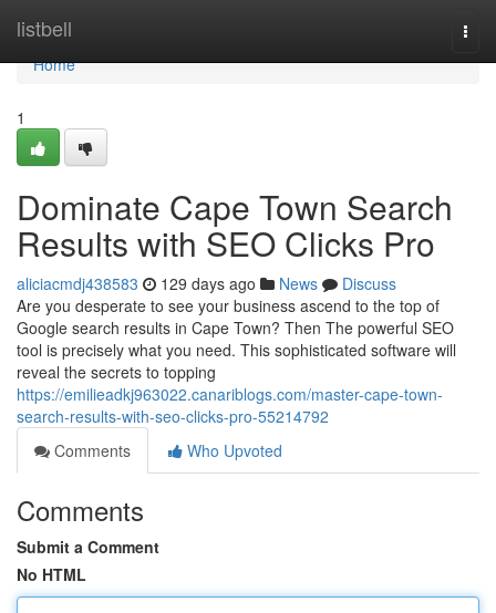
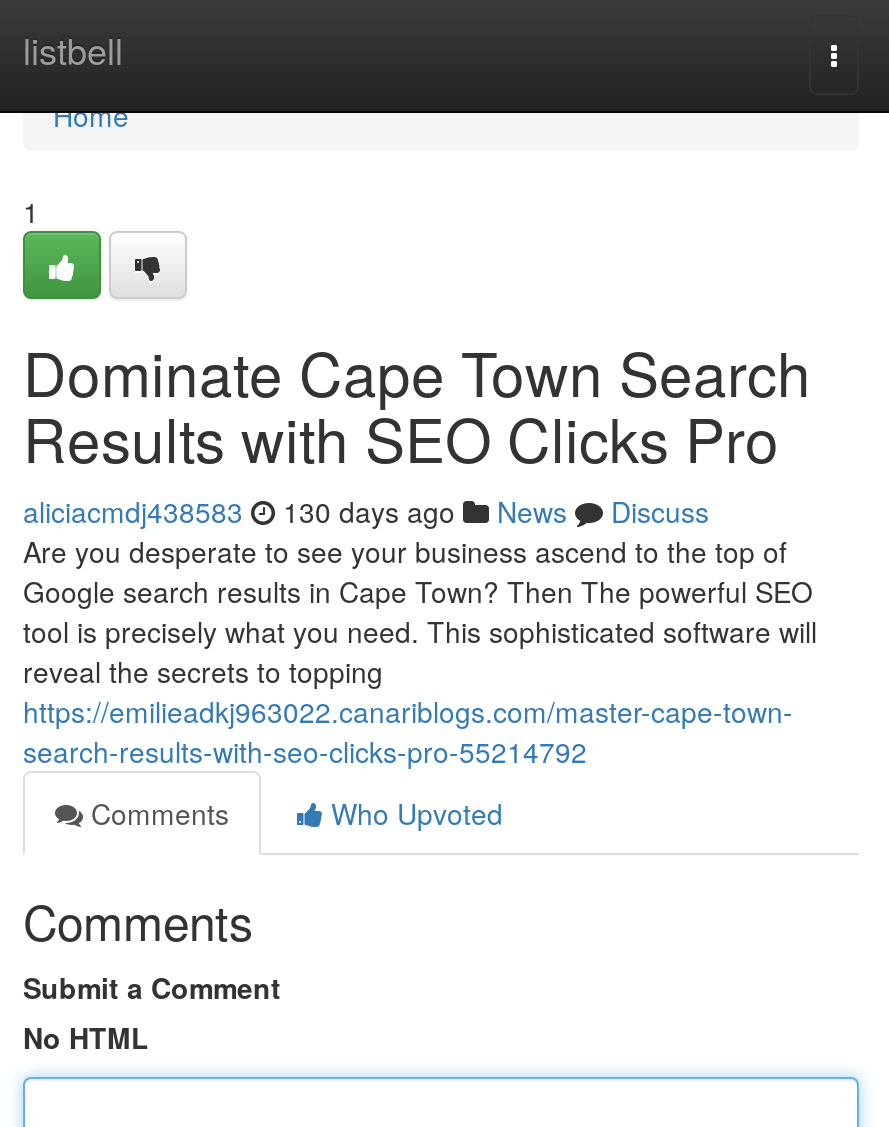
[17,272,396,294] aliciacmdj438583 129 days ago News Discuss -> [23,491,709,531] aliciacmdj438583 130 days ago News Discuss

